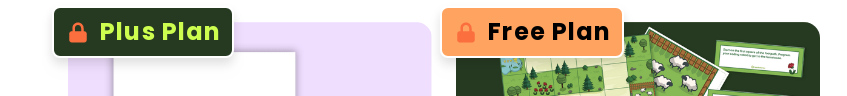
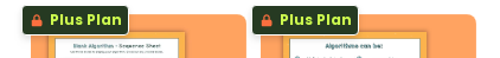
[482,14,612,48] Free Plan -> [276,10,352,30] Plus Plan

